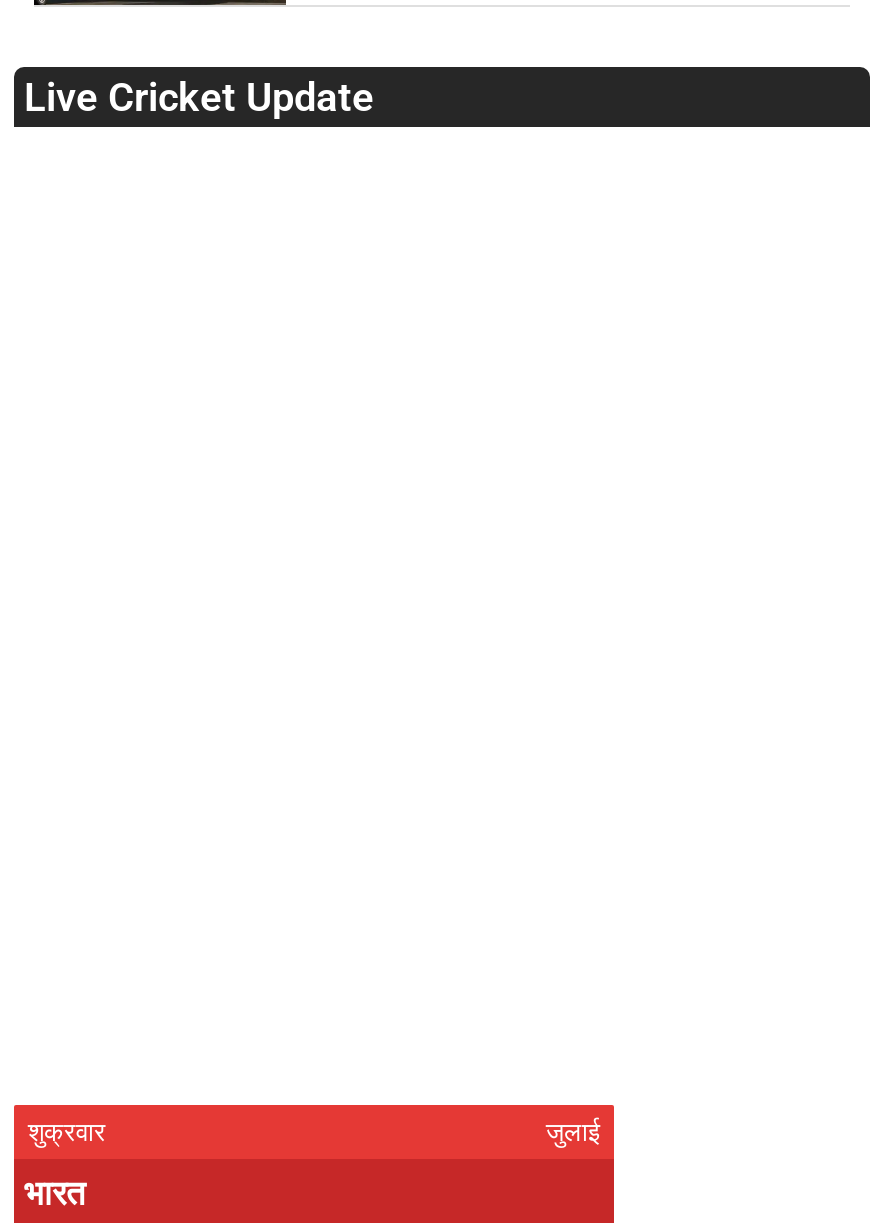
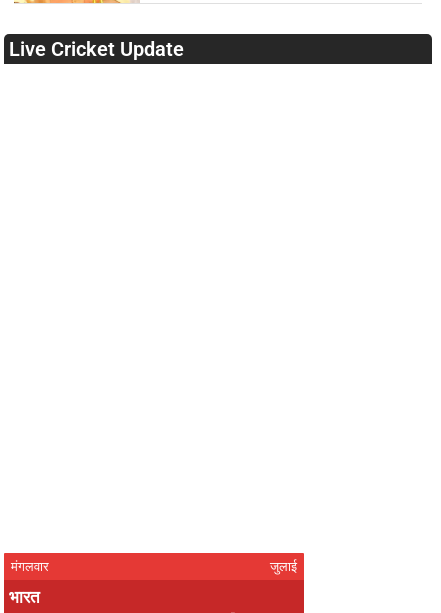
[28,1117,106,1147] शुक्रवार -> [11,558,49,573] मंगलवार

